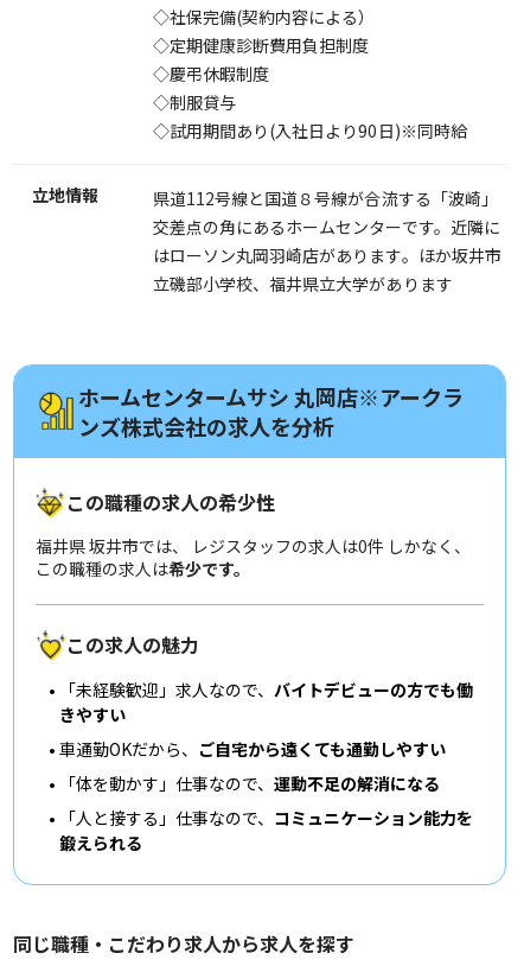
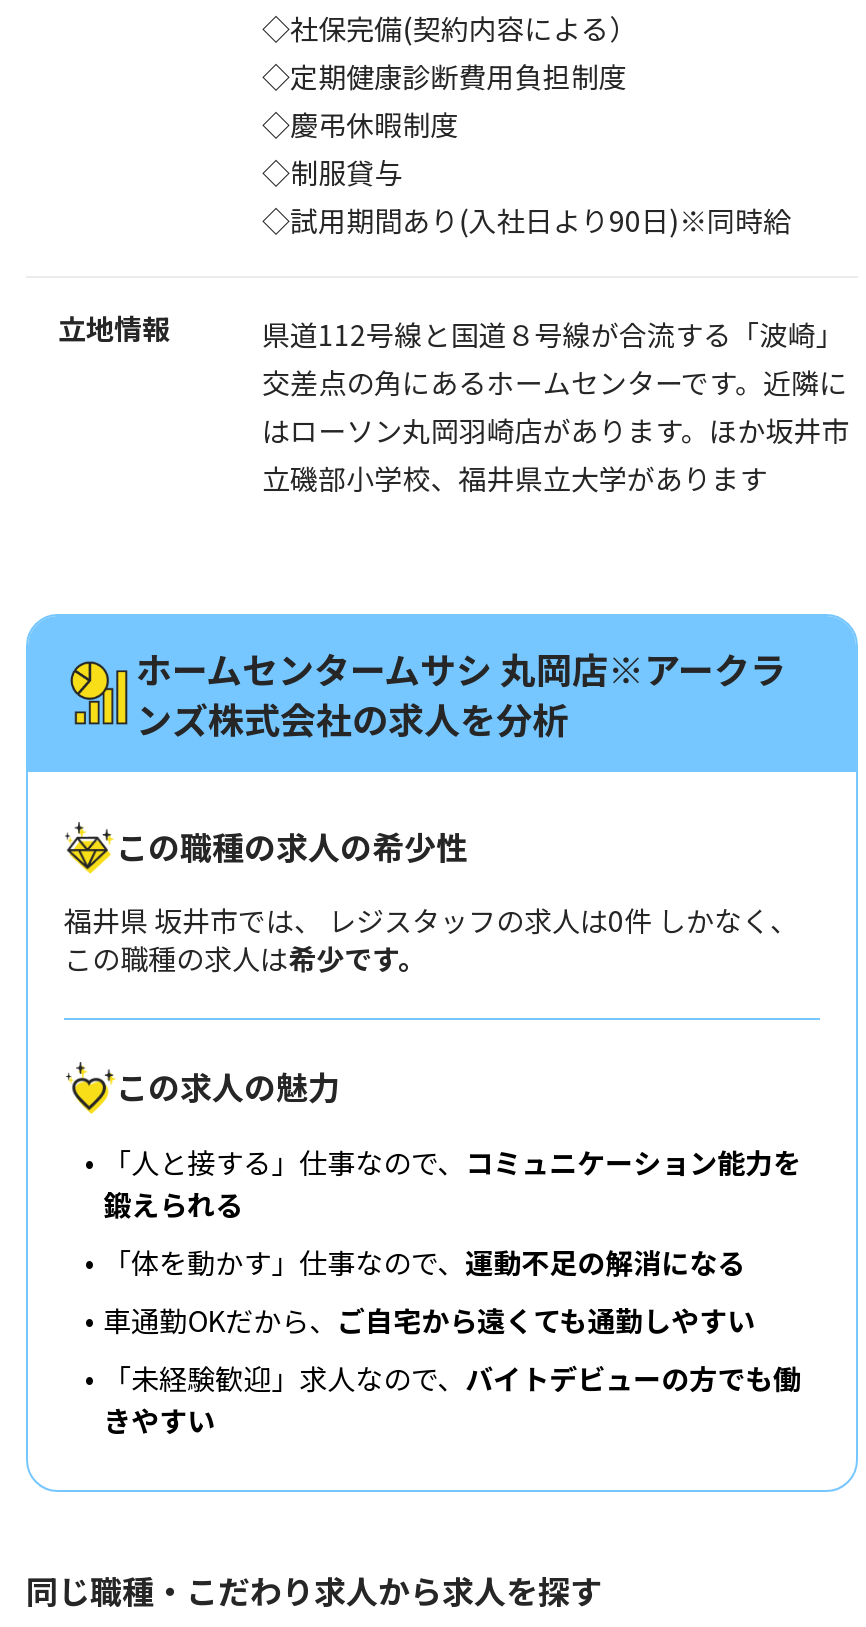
moved [59,677,473,726] -> [103,1357,801,1439]: 「未経験歓迎」求人なので、バイトデビューの方でも働 | きやすい
moved [59,736,473,854] -> [103,1141,801,1339]: 車通勤OKだから、ご自宅から遠くても通勤しやすい | 「体を動かす」仕事なので、運動不足の解消になる | 「人と接する」仕事なので、コミュニケーション能力を | 鍛えられる

